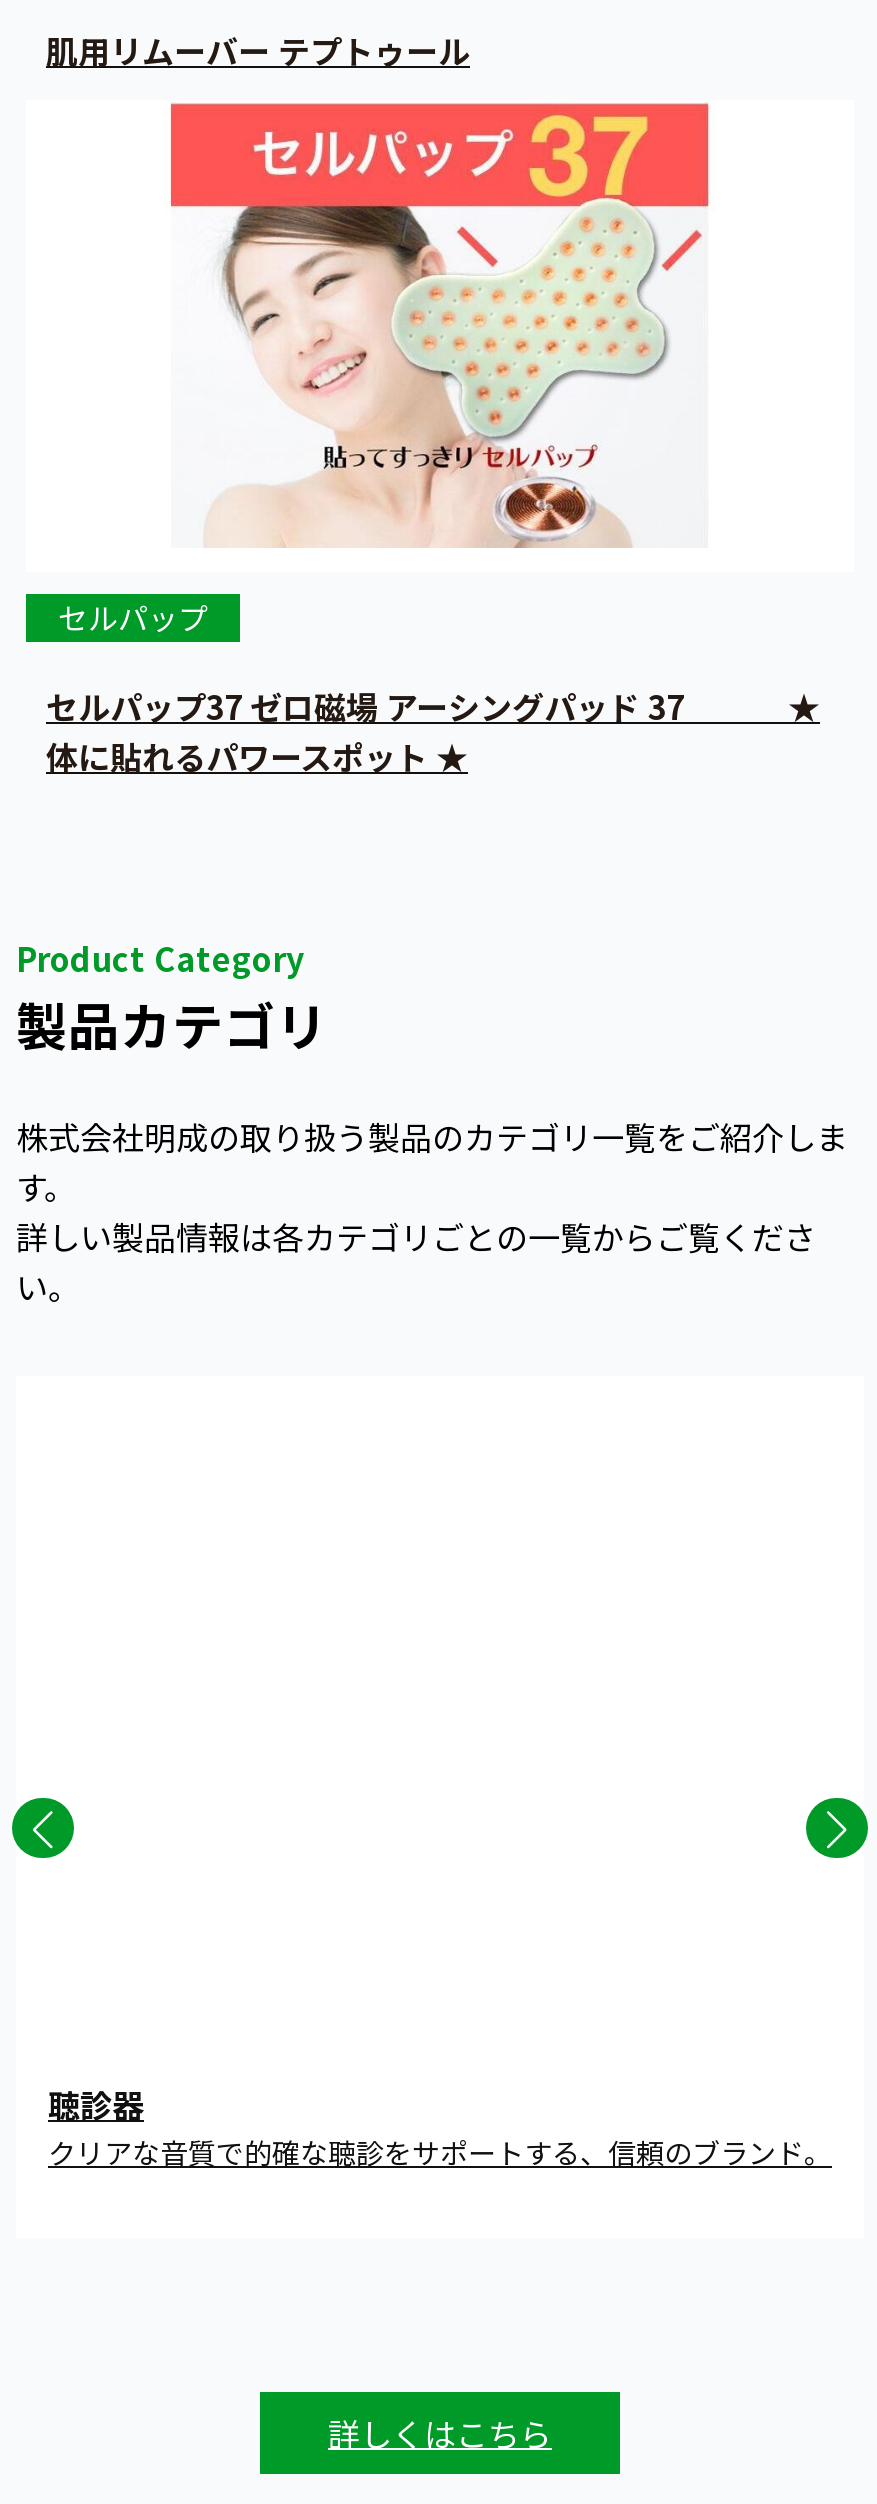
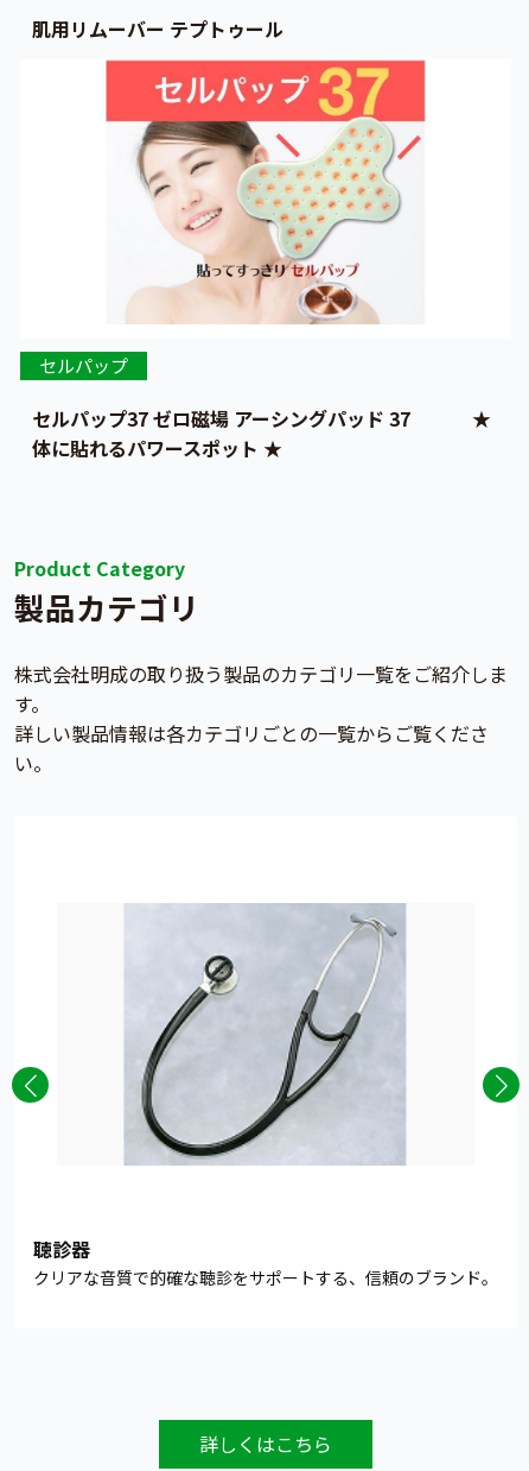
none -> [123,903,407,1166] [image]

